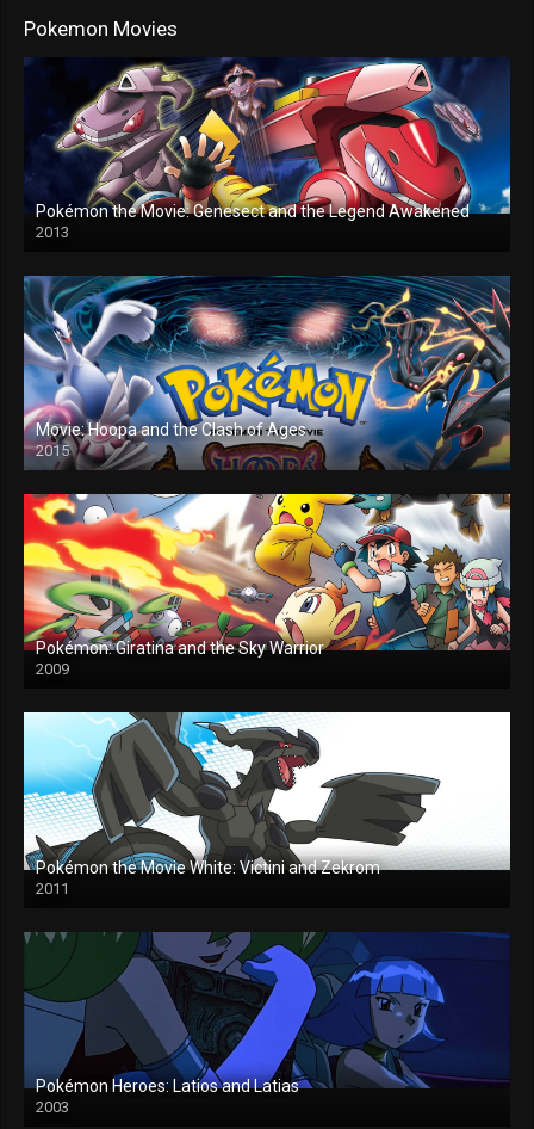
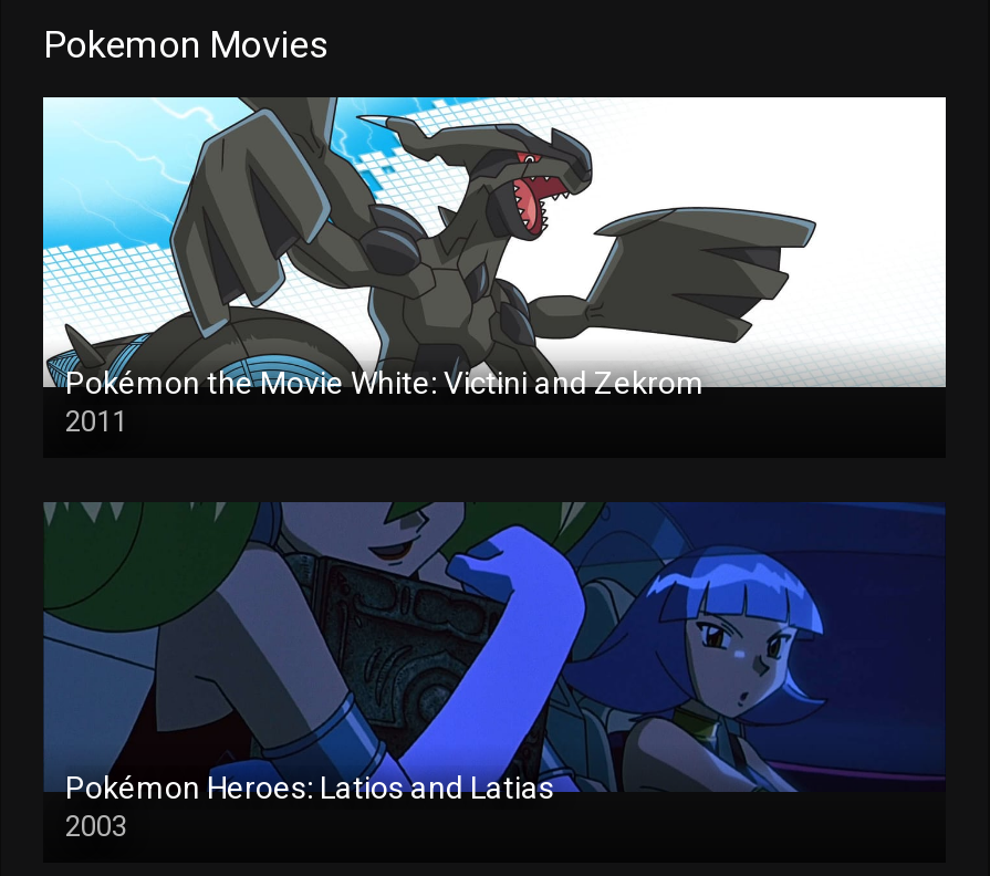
[24,57,511,241] [image] | Pokémon the Movie: Genesect and the Legend Awakened | 2013 -> none
[23,274,511,470] [image] | Movie: Hoopa and the Clash of Ages | 2015 -> none
[23,493,511,678] [image] | Pokémon: Giratina and the Sky Warrior | 2009 -> none

